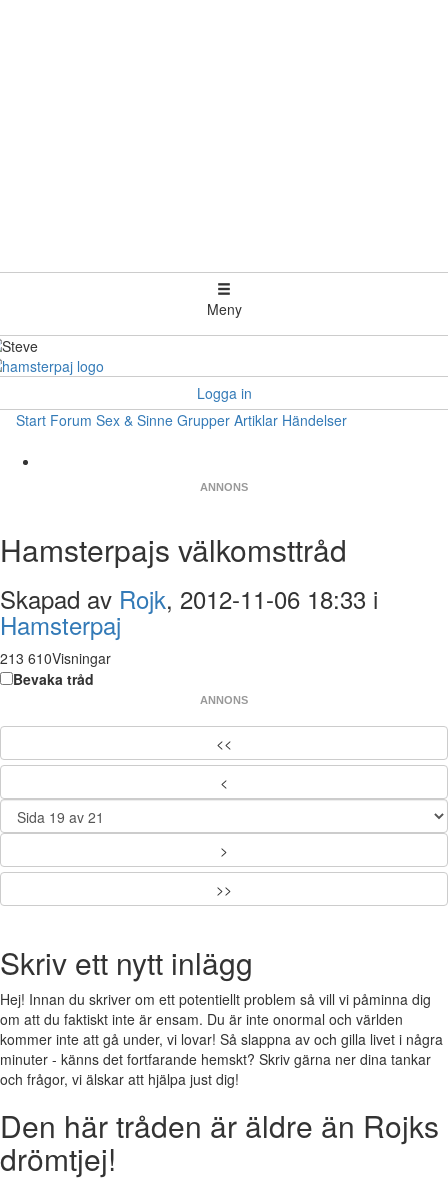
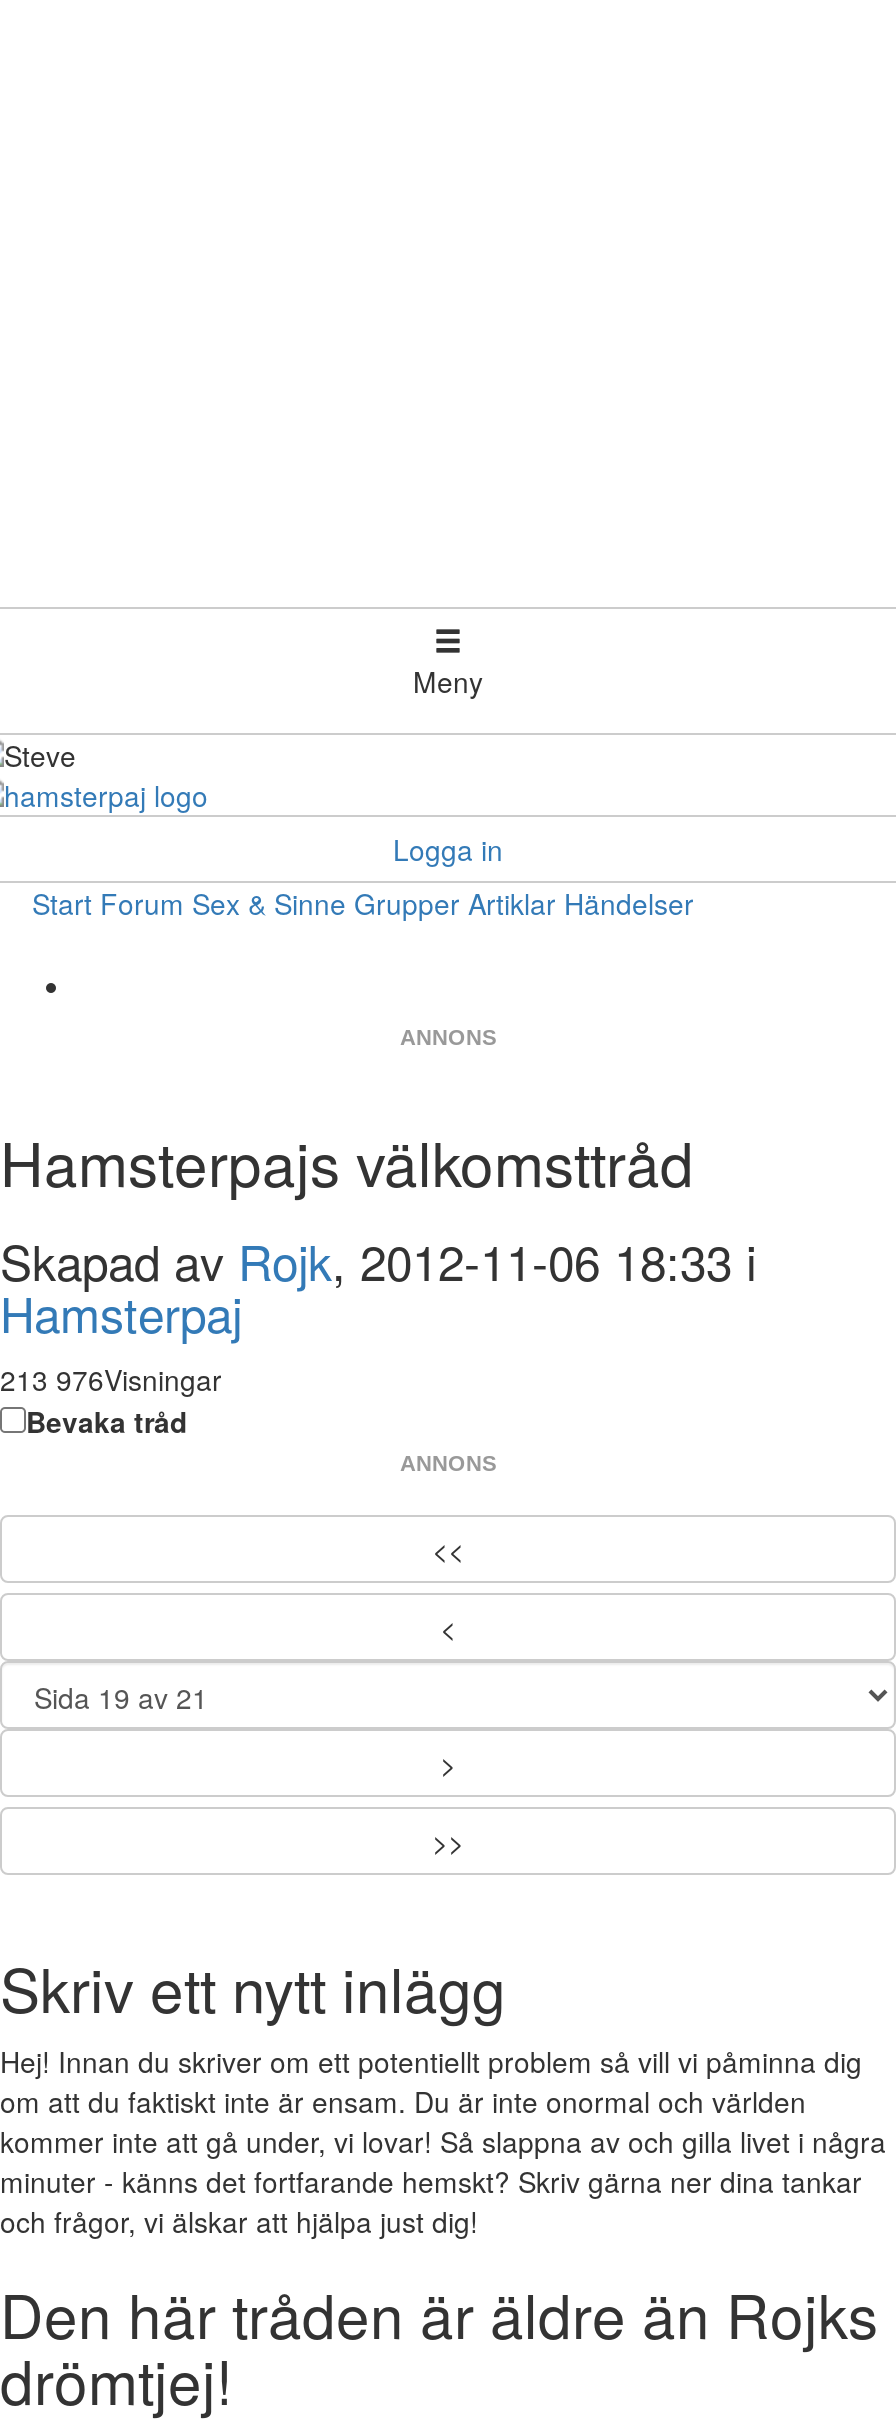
[0,648,111,668] 213 610Visningar -> [0,1359,222,1399] 213 976Visningar

